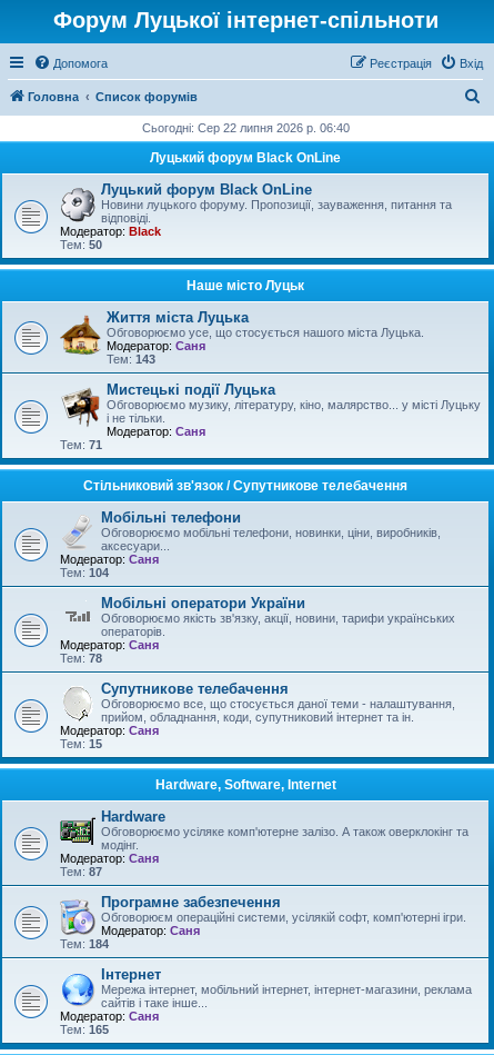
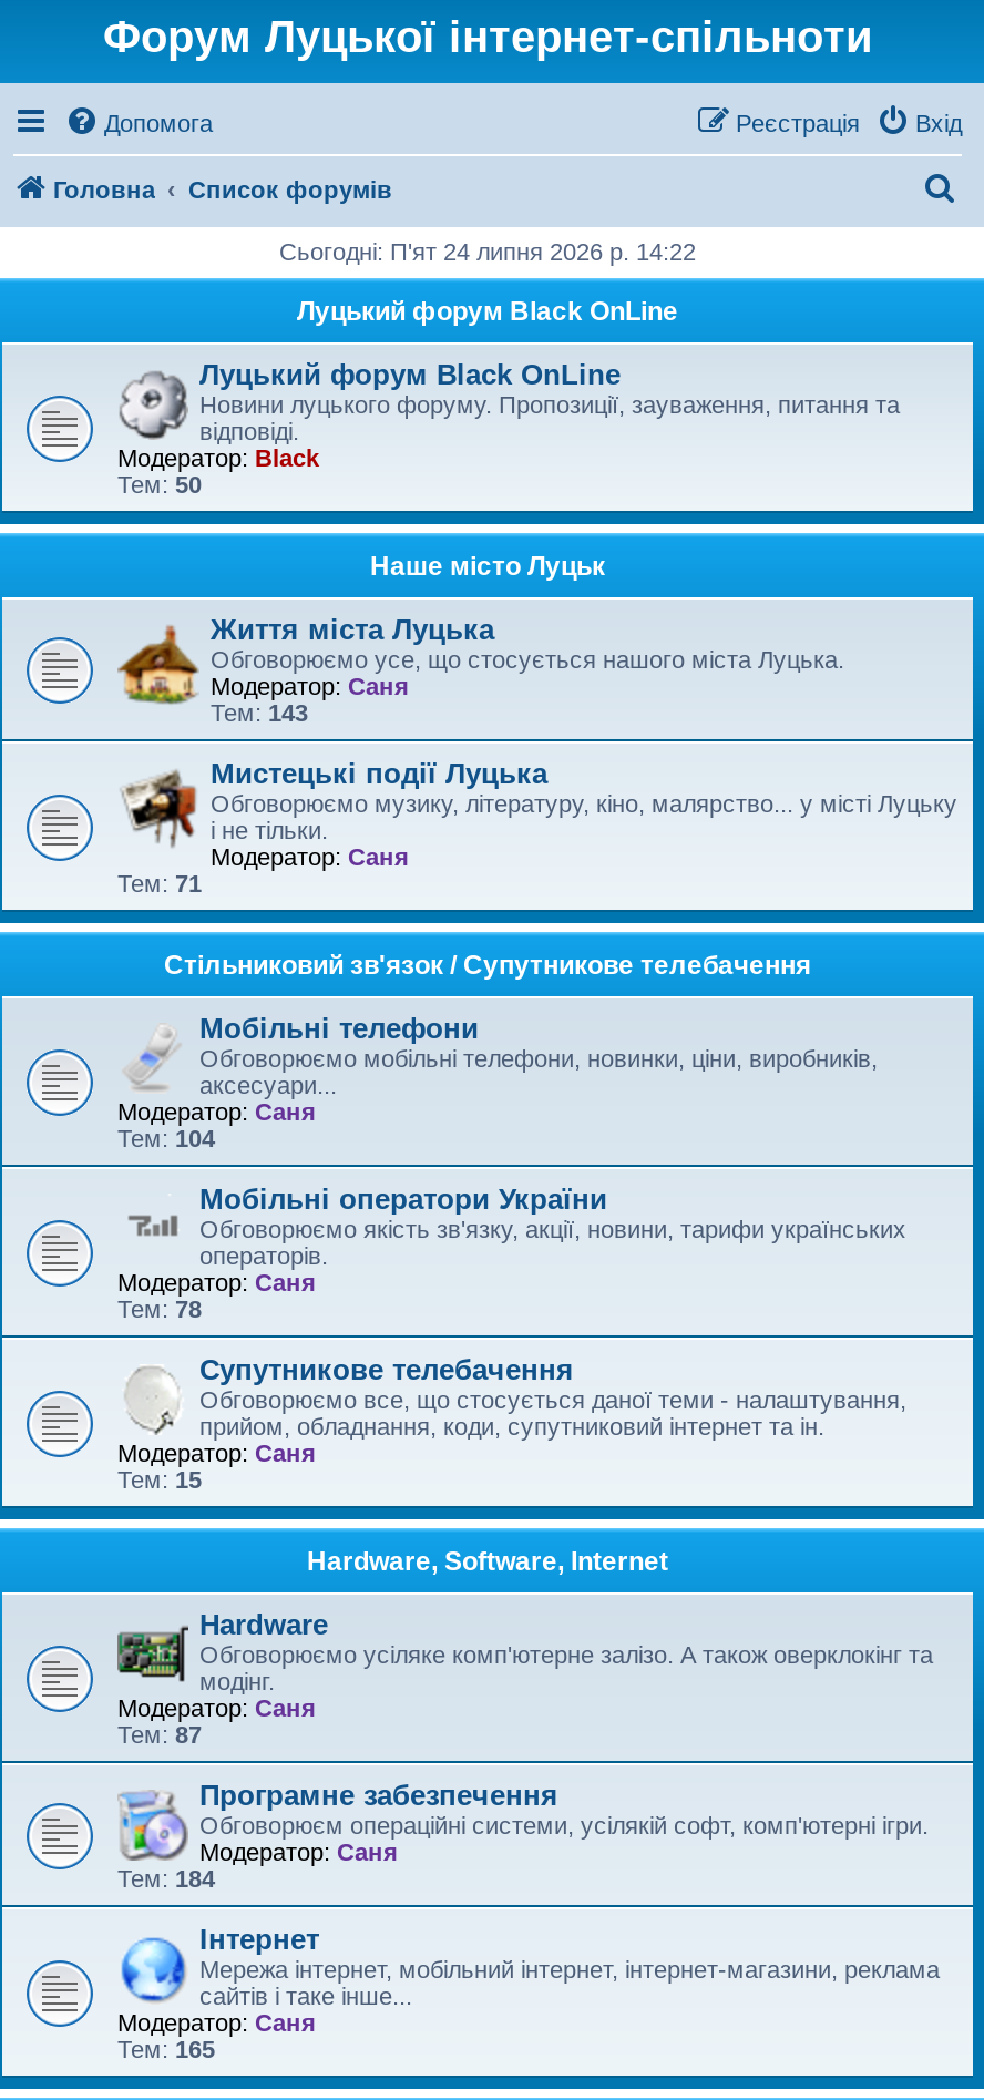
[142,121,349,135] Сьогодні: Сер 22 липня 2026 р. 06:40 -> [279,238,696,265] Сьогодні: П'ят 24 липня 2026 р. 14:22

